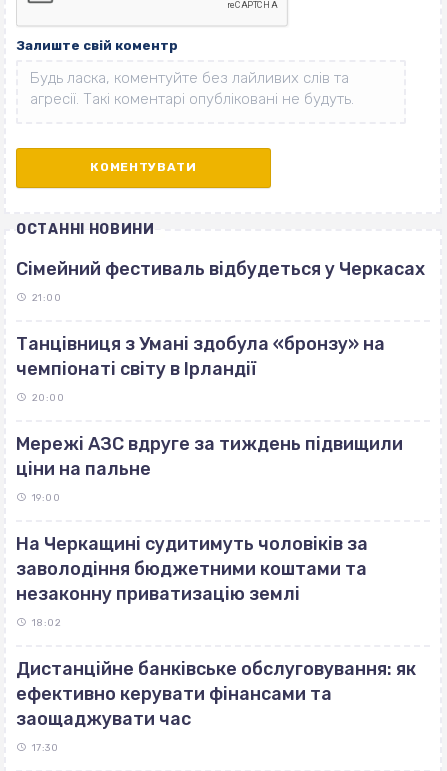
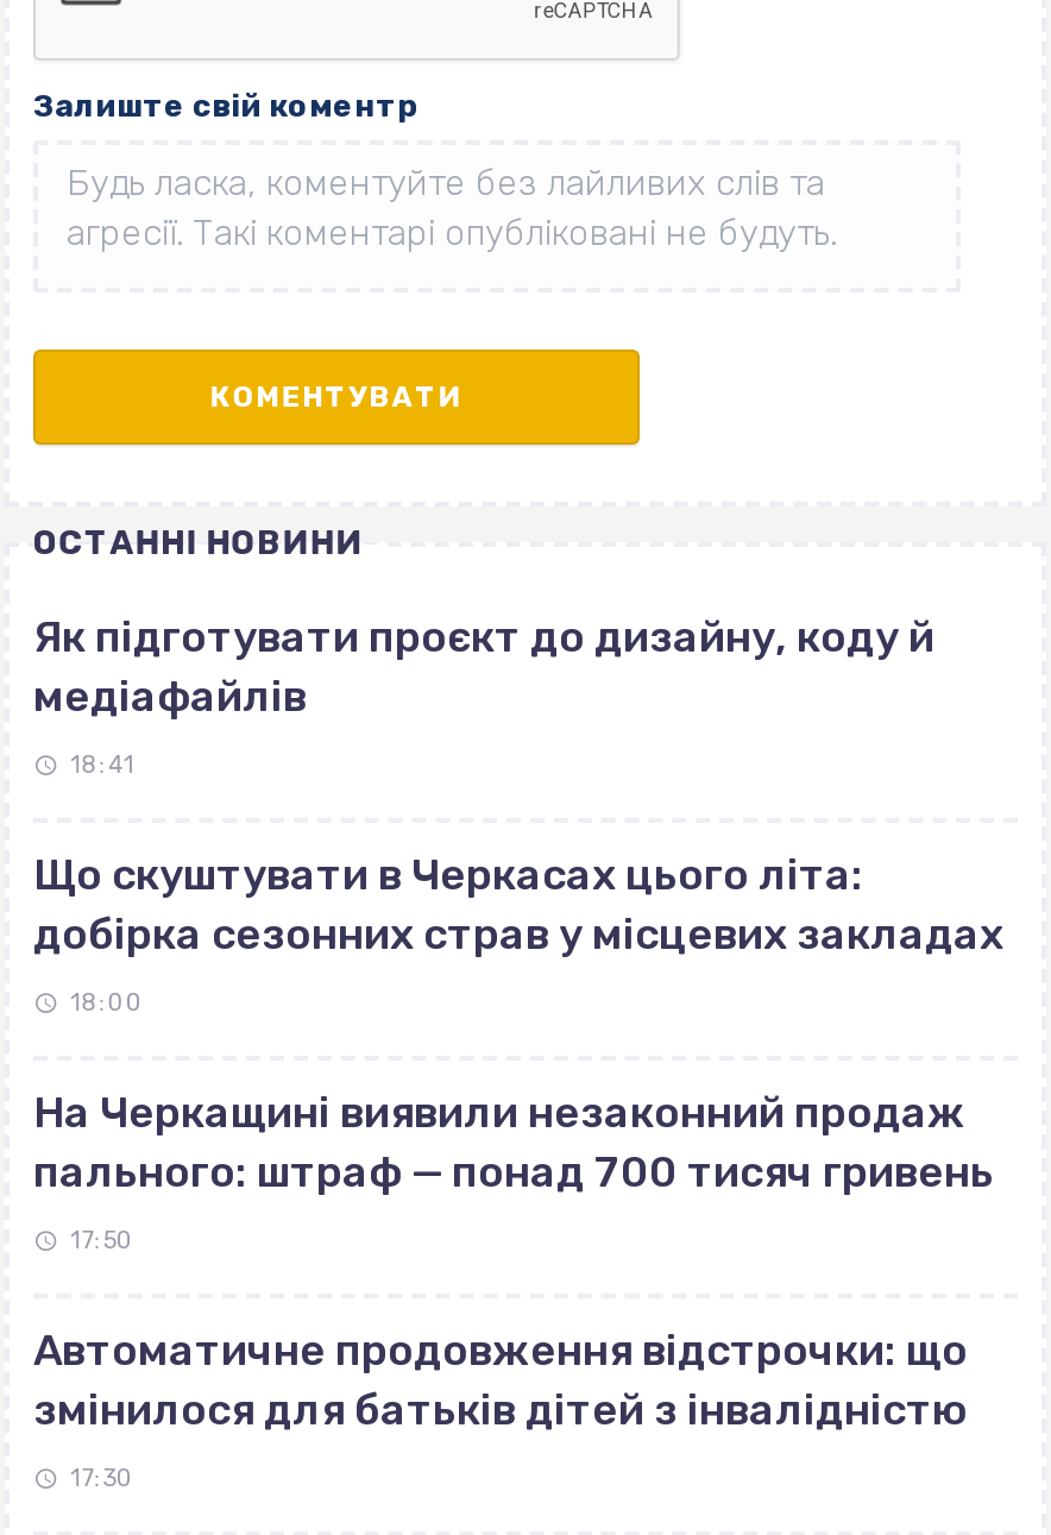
[16,258,425,730] Сімейний фестиваль відбудеться у Черкасах | 21:00 | Танцівниця з Умані здобула «бронзу» на | чемпіонаті світу в Ірландії | 20:00 | Мережі АЗС вдруге за тиждень підвищили | ціни на пальне | 19:00 | На Черкащині судитимуть чоловіків за | заволодіння бюджетними коштами та | незаконну приватизацію землі | 18:02 | Дистанційне банківське обслуговування: як | ефективно керувати фінансами та | заощаджувати час -> [33,613,1003,1438] Як підготувати проєкт до дизайну, коду й | медіафайлів | 18:41 | Що скуштувати в Черкасах цього літа: | добірка сезонних страв у місцевих закладах | 18:00 | На Черкащині виявили незаконний продаж | пального: штраф — понад 700 тисяч гривень | 17:50 | Автоматичне продовження відстрочки: що | змінилося для батьків дітей з інвалідністю

